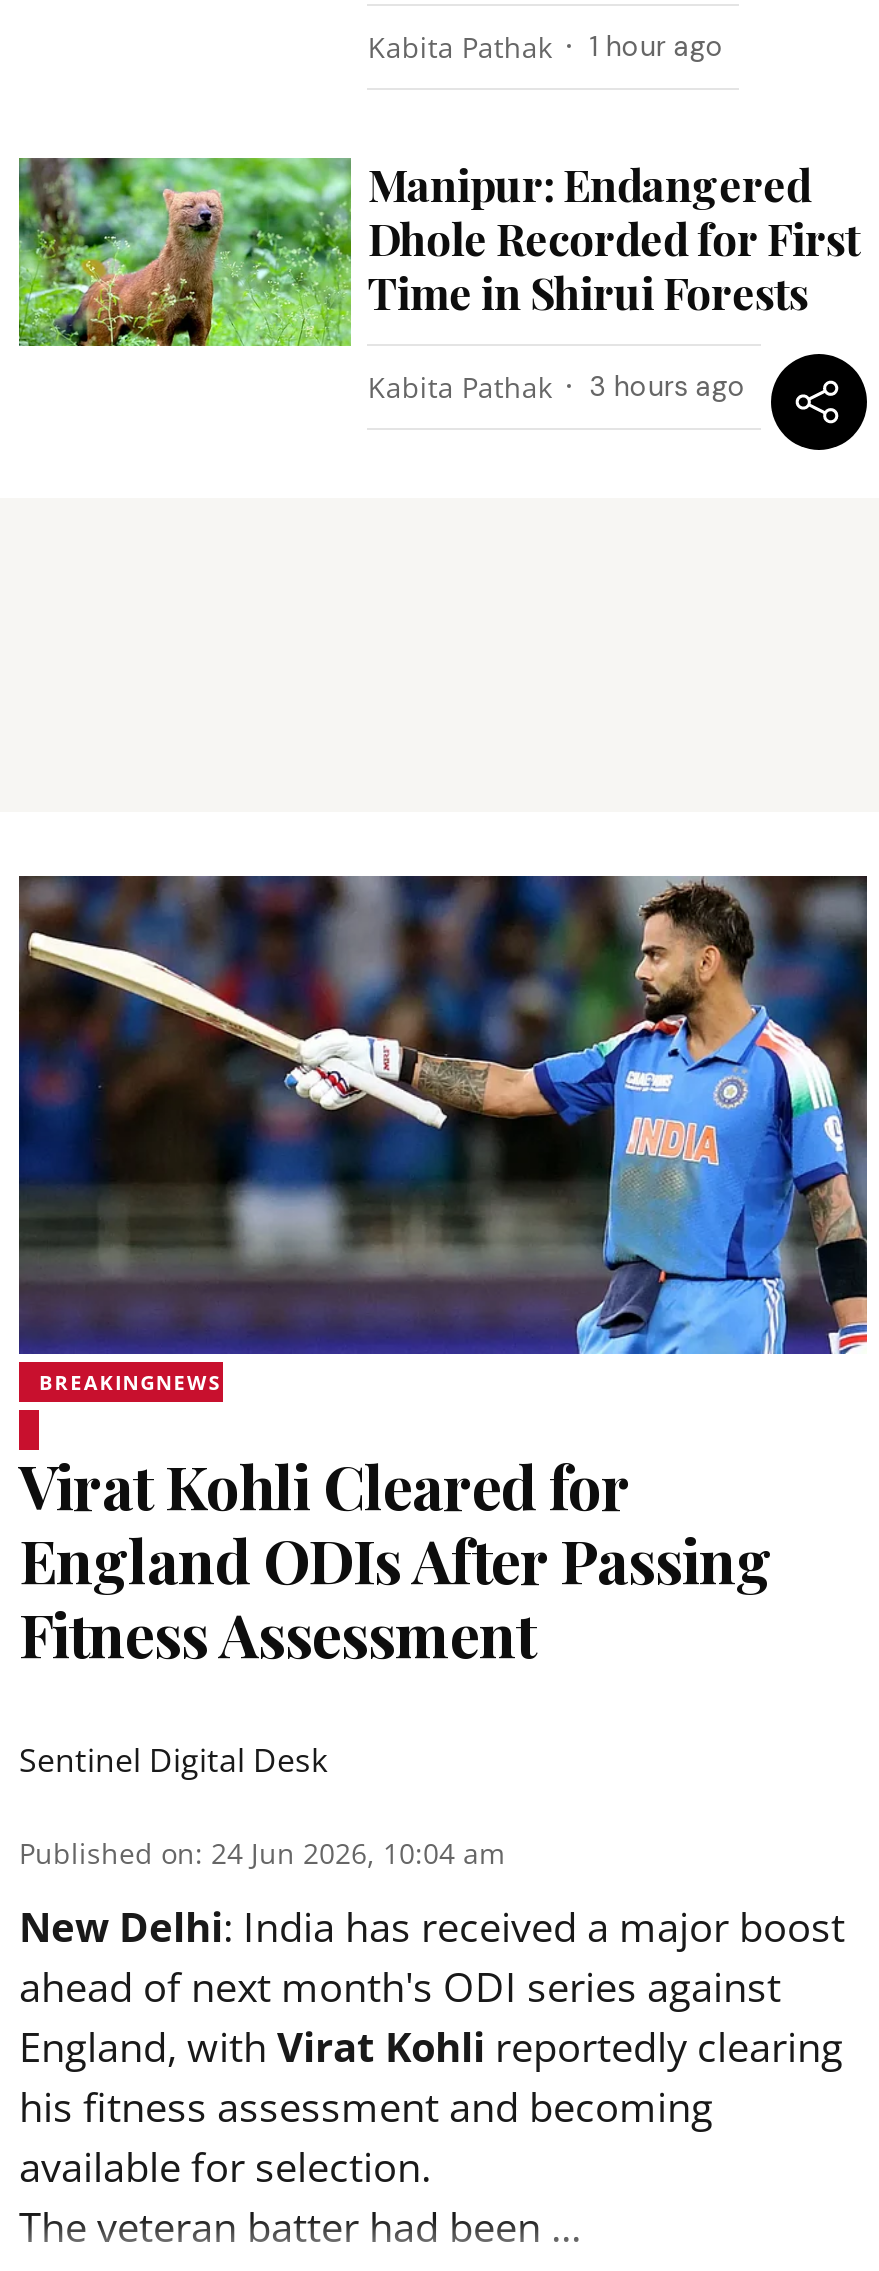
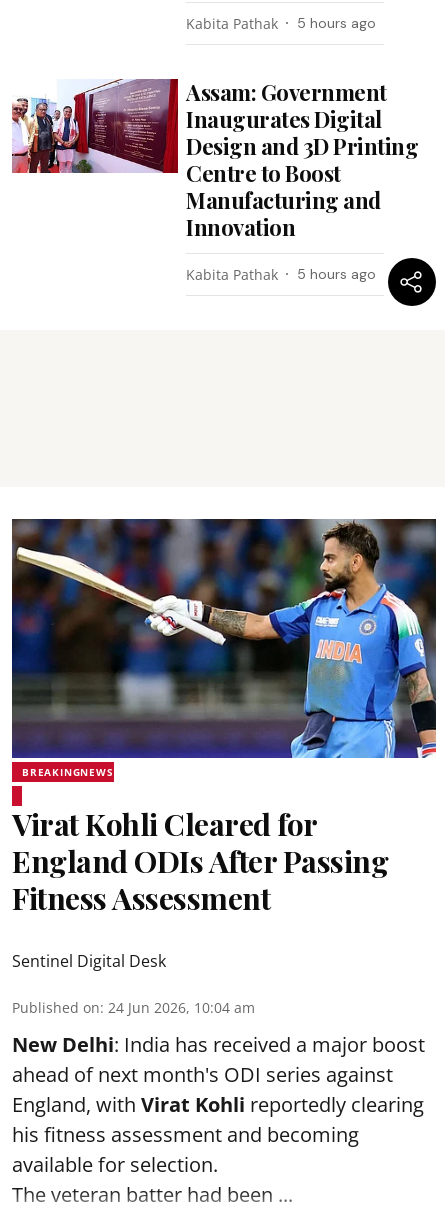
[368,28,724,66] Kabita Pathak 1 hour ago -> [186,14,376,33] Kabita Pathak 5 hours ago
[17,154,860,348] [image] | Manipur: Endangered | Dhole Recorded for First | Time in Shirui Forests -> [11,77,418,242] [image] | Assam: Government | Inaugurates Digital | Design and 3D Printing | Centre to Boost | Manufacturing and | Innovation
[368,368,746,406] Kabita Pathak 3 hours ago -> [186,265,376,284] Kabita Pathak 5 hours ago

